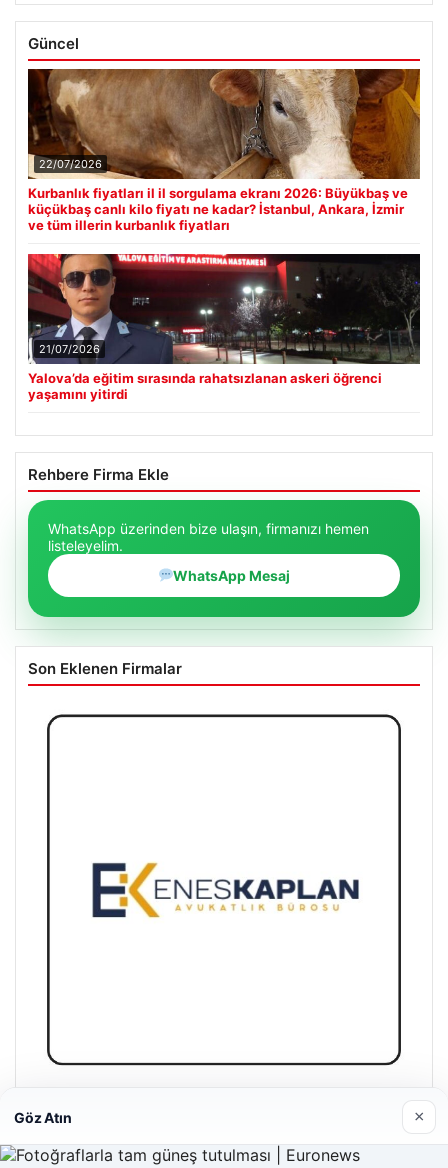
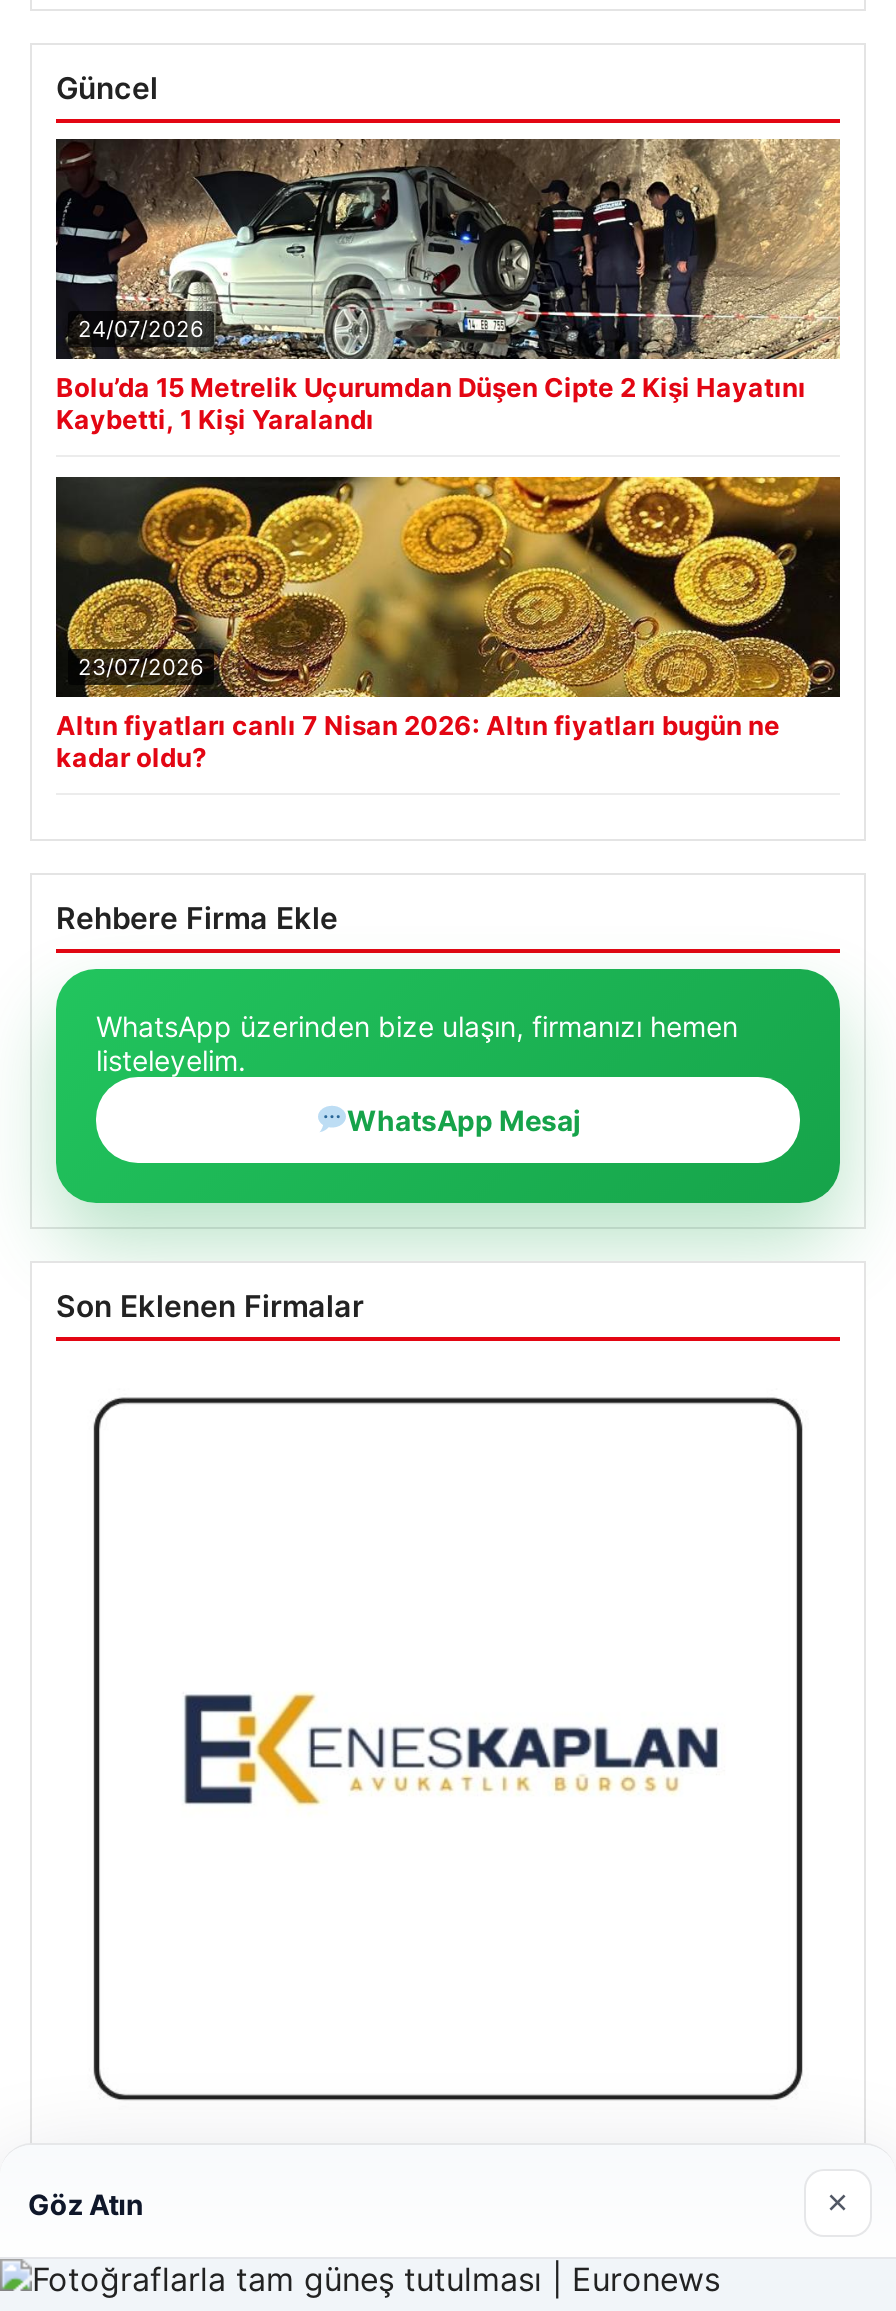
[29,68,420,177] [image] | 22/07/2026 -> [56,137,840,343] [image] | 24/07/2026
[28,185,408,233] Kurbanlık fiyatları il il sorgulama ekranı 2026: Büyükbaş ve | küçükbaş canlı kilo fiyatı ne kadar? İstanbul, Ankara, İzmir | ve tüm illerin kurbanlık fiyatları -> [56,371,806,435] Bolu’da 15 Metrelik Uçurumdan Düşen Cipte 2 Kişi Hayatını | Kaybetti, 1 Kişi Yaralandı
[27,253,420,364] [image] | 21/07/2026 -> [54,475,842,693] [image] | 23/07/2026
[28,370,382,402] Yalova’da eğitim sırasında rahatsızlanan askeri öğrenci | yaşamını yitirdi -> [56,709,780,773] Altın fiyatları canlı 7 Nisan 2026: Altın fiyatları bugün ne | kadar oldu?

